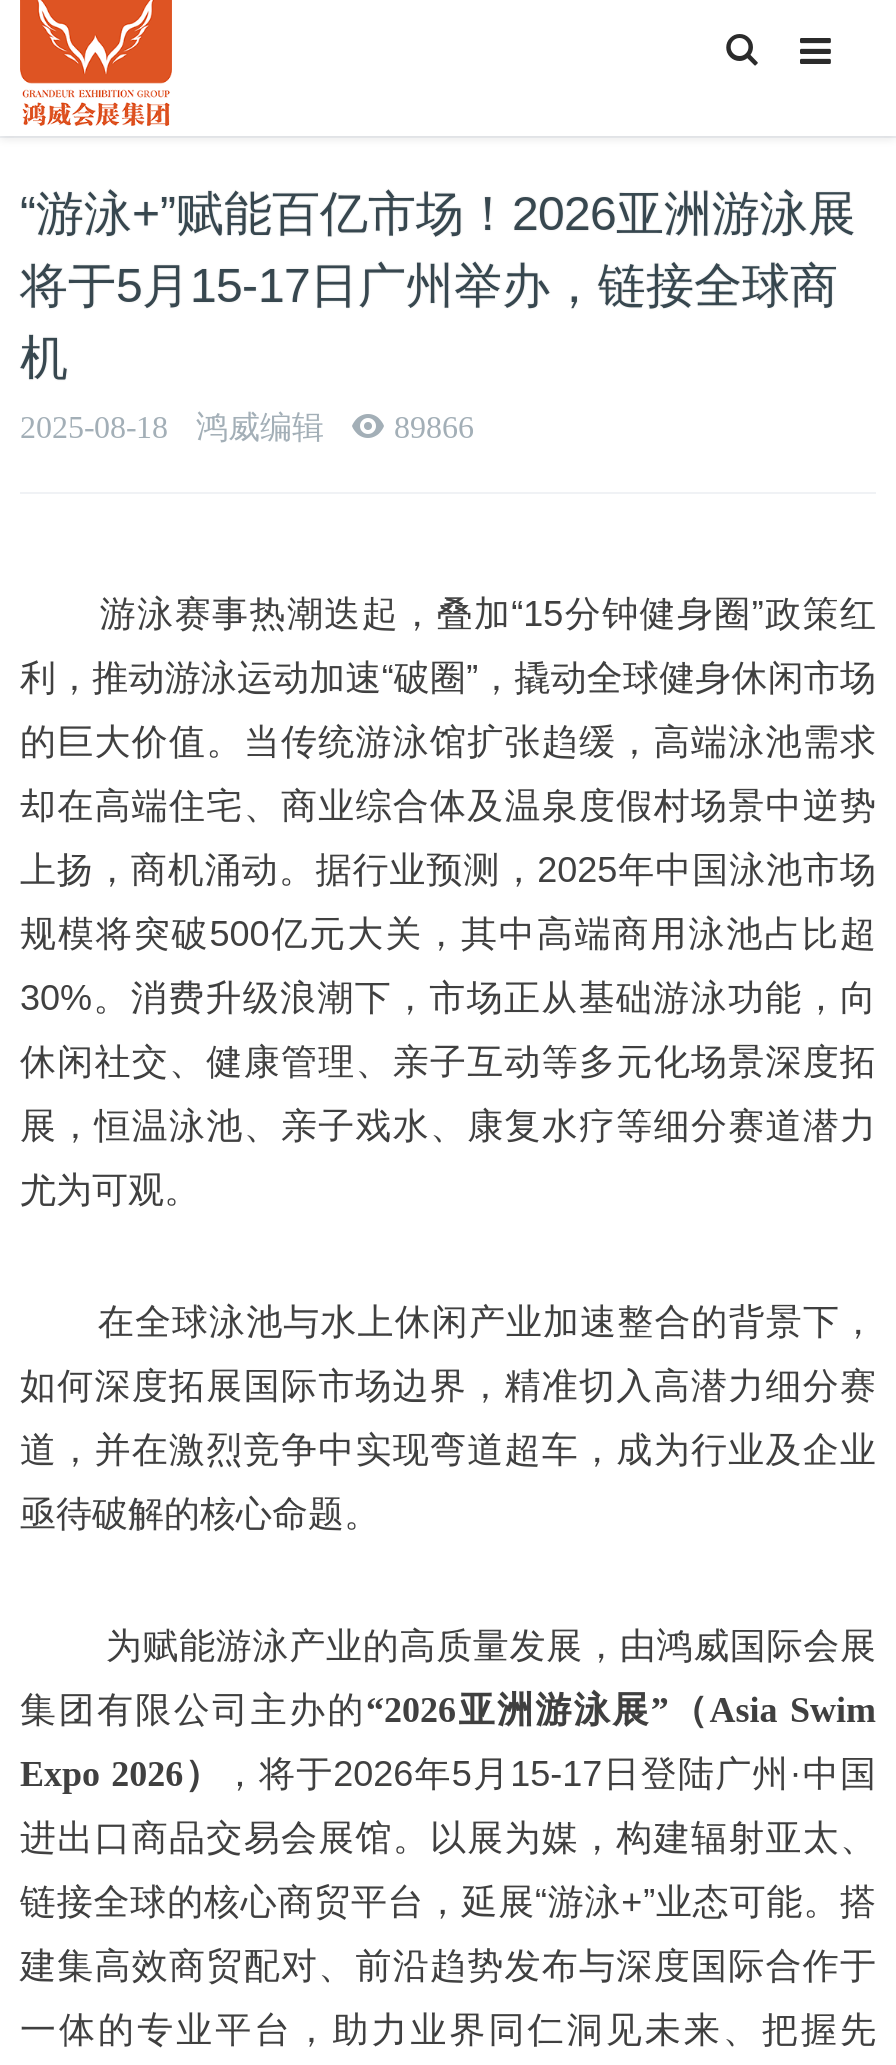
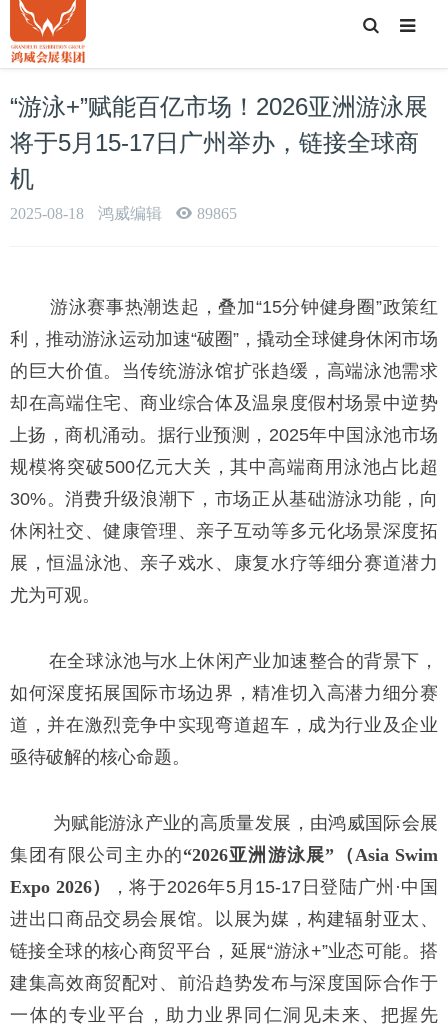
[394,410,474,444] 89866 -> [197,205,237,222] 89865

